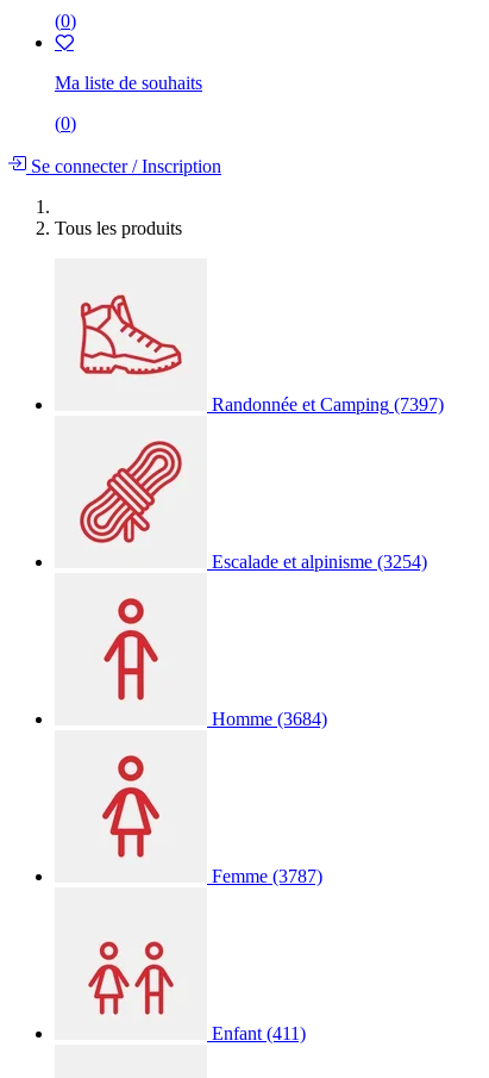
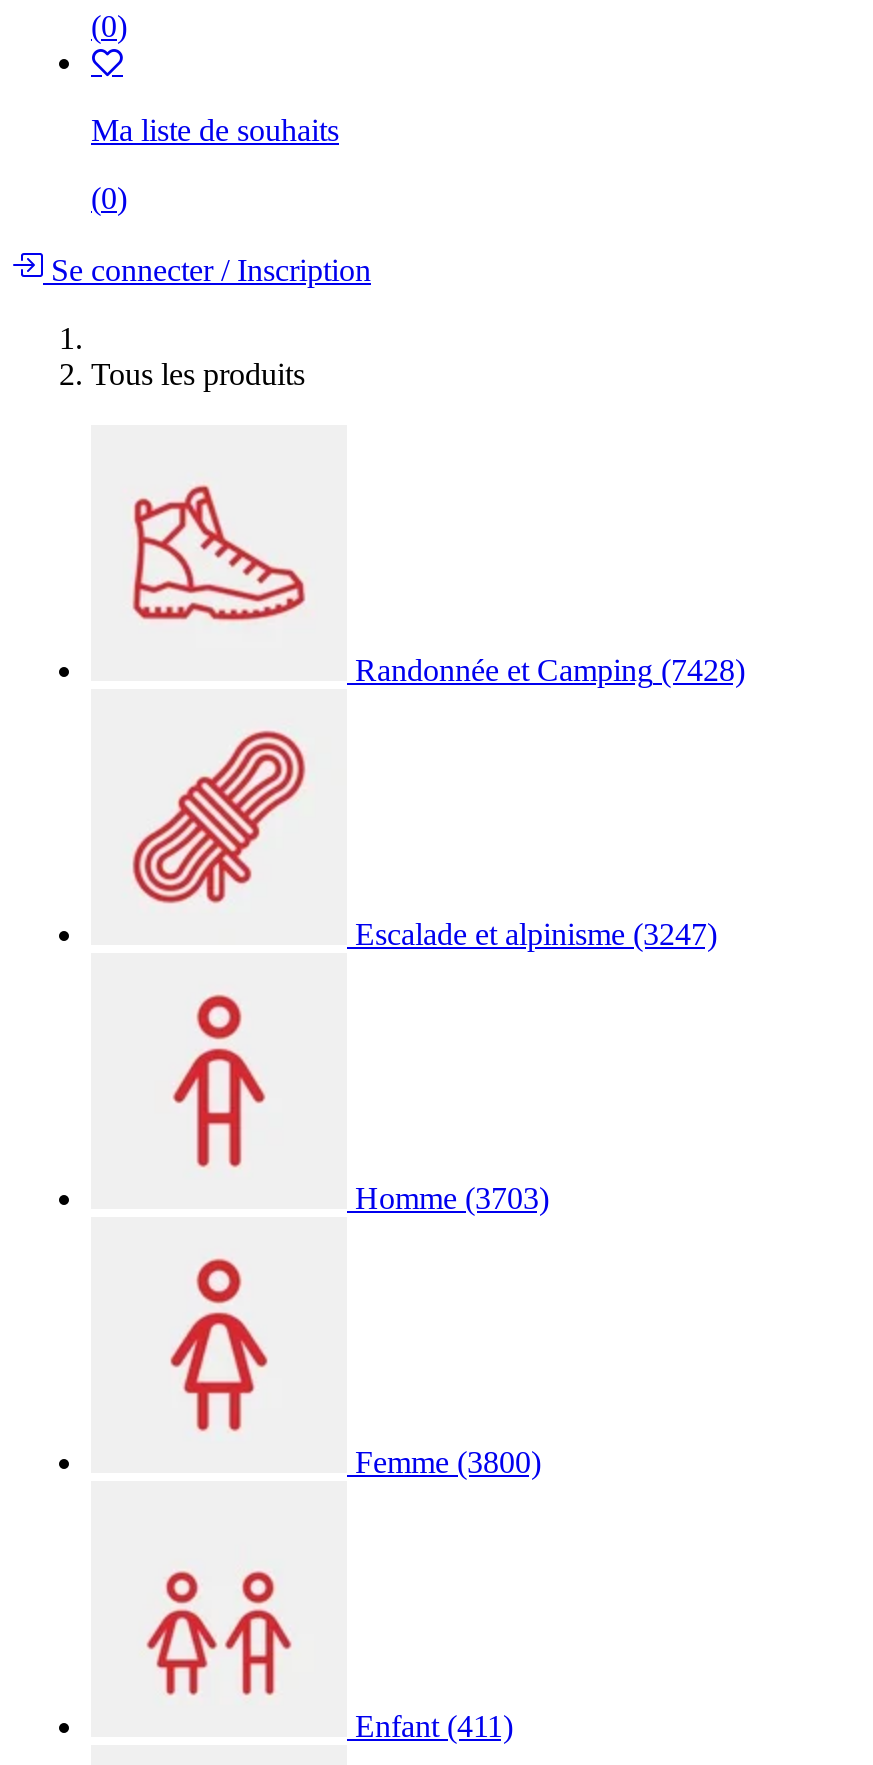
[212,394,444,414] Randonnée et Camping (7397) -> [355,652,745,686] Randonnée et Camping (7428)
[212,551,427,571] Escalade et alpinisme (3254) -> [355,916,717,950] Escalade et alpinisme (3247)
[212,708,327,729] Homme (3684) -> [355,1180,549,1214] Homme (3703)
[212,865,322,886] Femme (3787) -> [355,1444,541,1478] Femme (3800)

